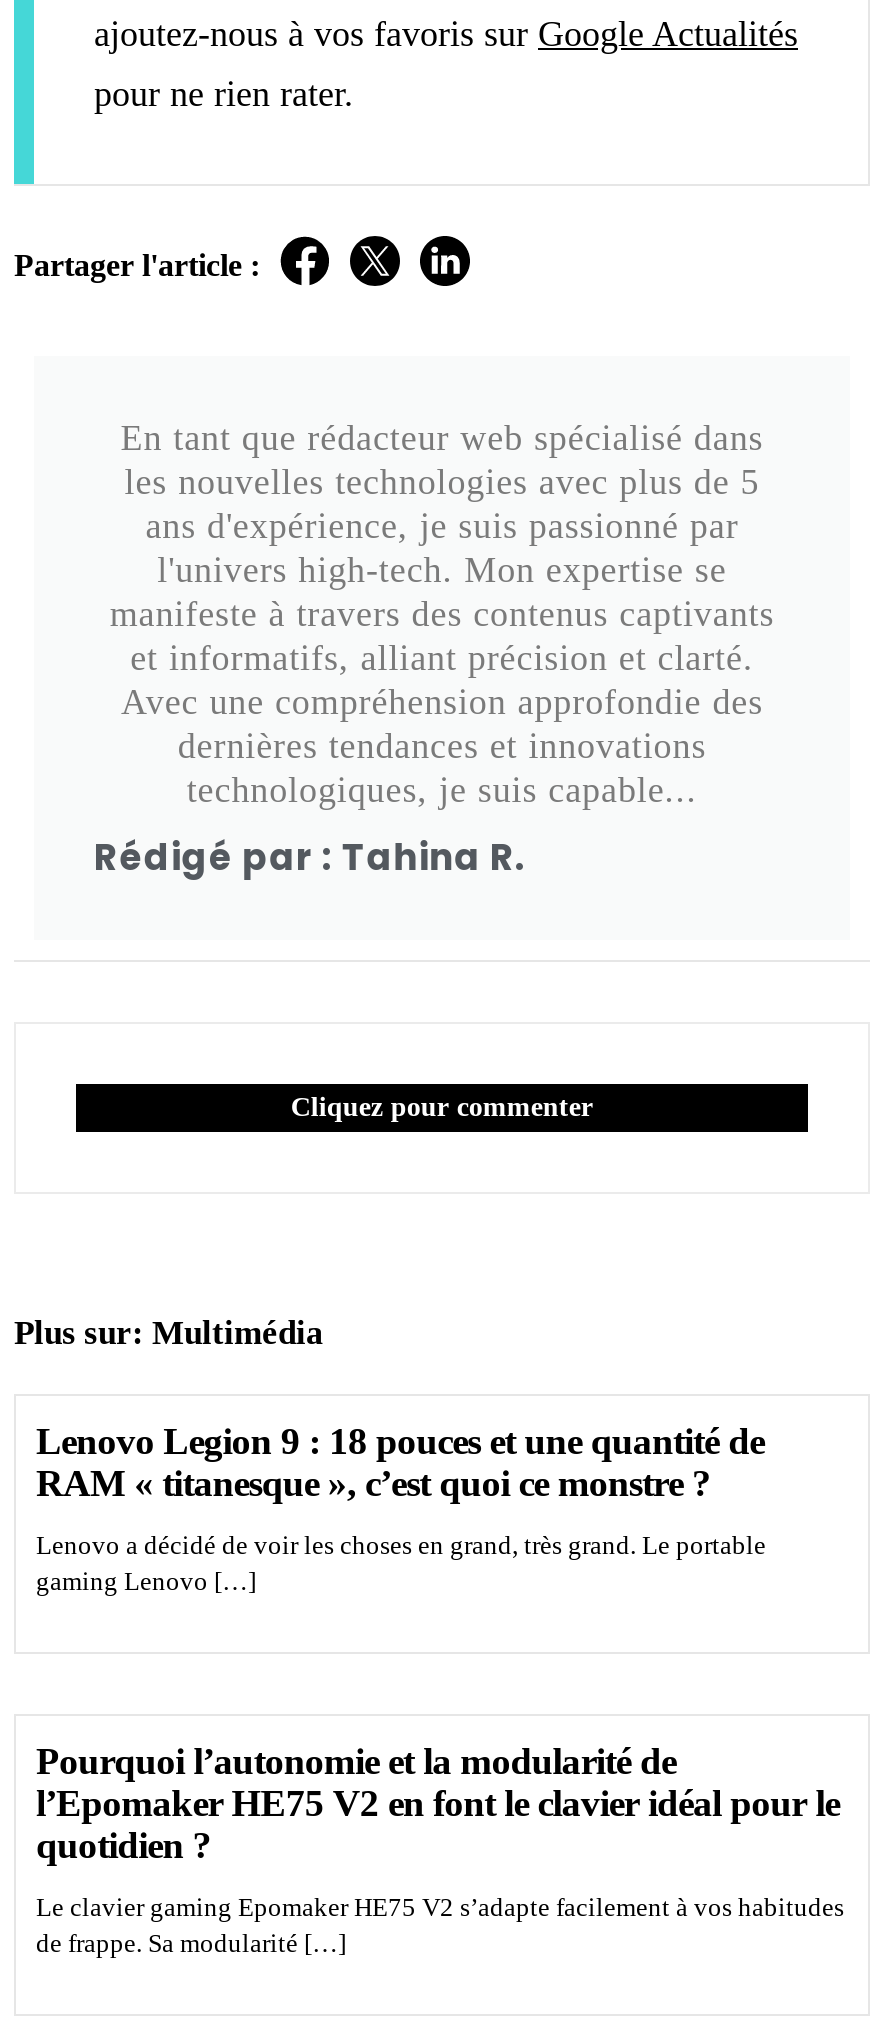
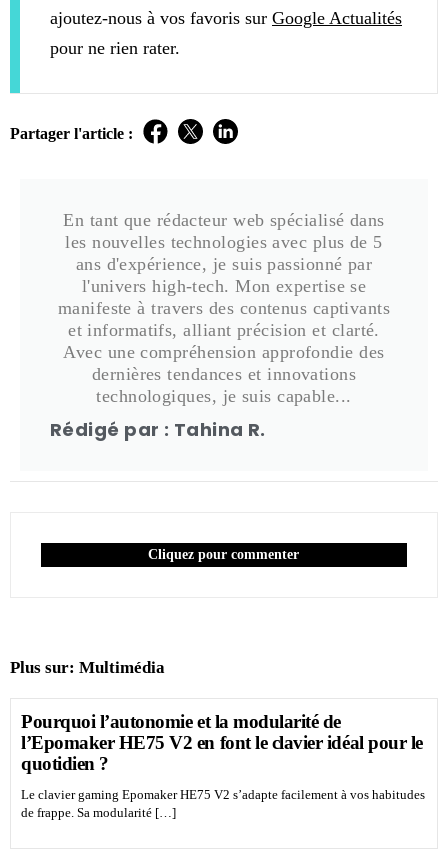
[36,1419,766,1595] Lenovo Legion 9 : 18 pouces et une quantité de | RAM « titanesque », c’est quoi ce monstre ? | Lenovo a décidé de voir les choses en grand, très grand. Le portable | gaming Lenovo […] -> none

